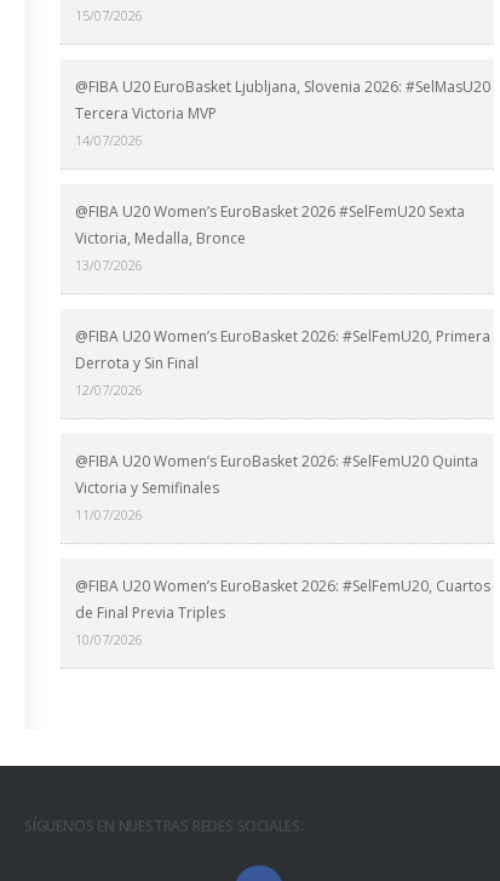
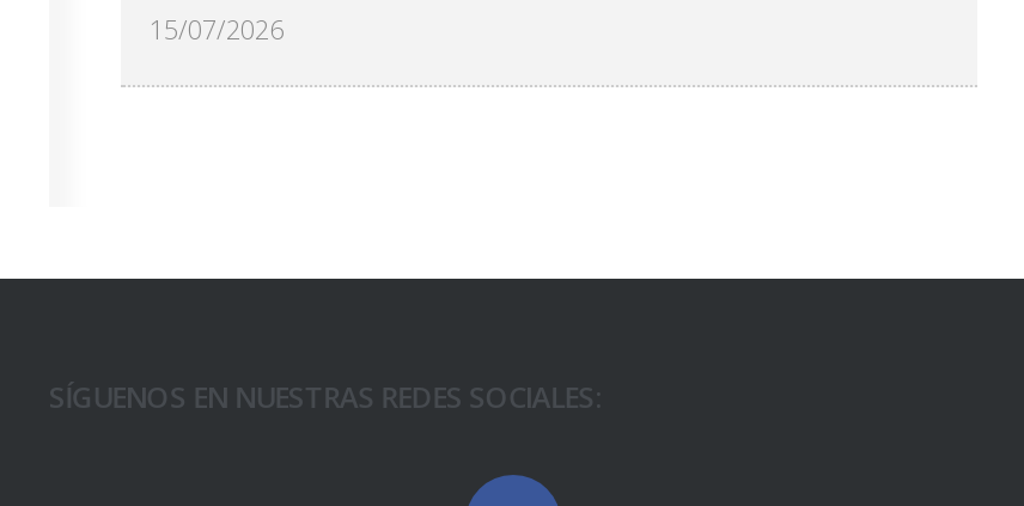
[75,76,490,149] @FIBA U20 EuroBasket Ljubljana, Slovenia 2026: #SelMasU20 | Tercera Victoria MVP | 14/07/2026 -> none
[75,201,465,274] @FIBA U20 Women’s EuroBasket 2026 #SelFemU20 Sexta | Victoria, Medalla, Bronce | 13/07/2026 -> none
[75,326,490,398] @FIBA U20 Women’s EuroBasket 2026: #SelFemU20, Primera | Derrota y Sin Final | 12/07/2026 -> none
[75,451,478,523] @FIBA U20 Women’s EuroBasket 2026: #SelFemU20 Quinta | Victoria y Semifinales | 11/07/2026 -> none
[75,575,490,648] @FIBA U20 Women’s EuroBasket 2026: #SelFemU20, Cuartos | de Final Previa Triples | 10/07/2026 -> none

